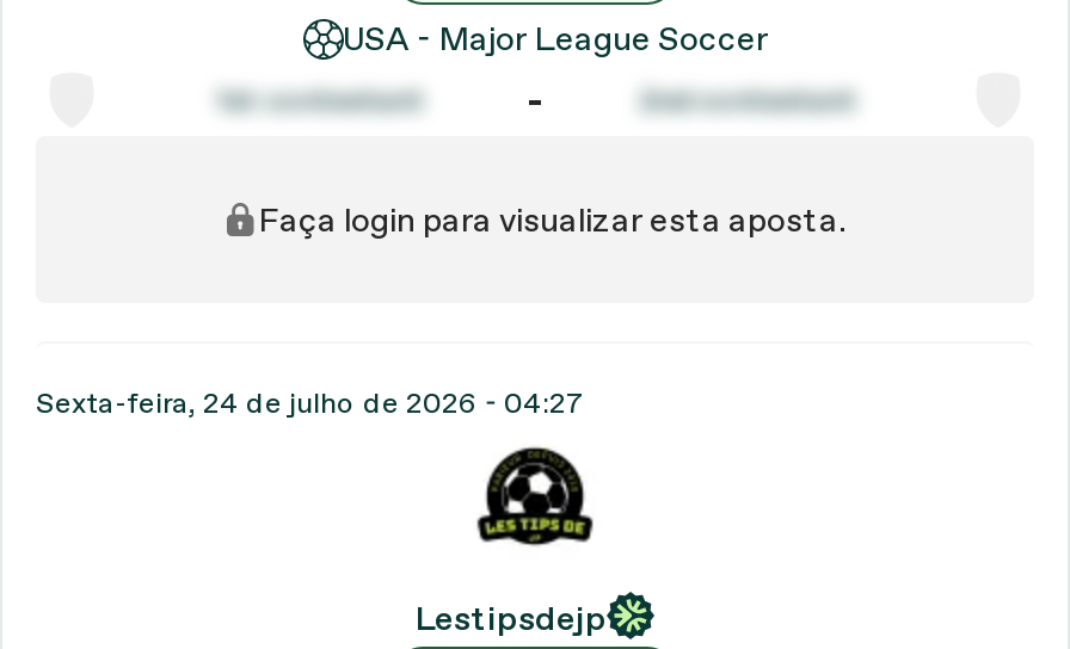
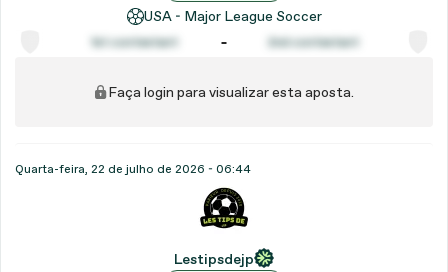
[36,387,585,420] Sexta-feira, 24 de julho de 2026 - 04:27 -> [15,162,251,176] Quarta-feira, 22 de julho de 2026 - 06:44

